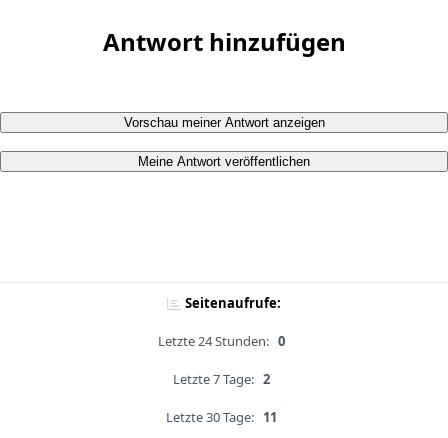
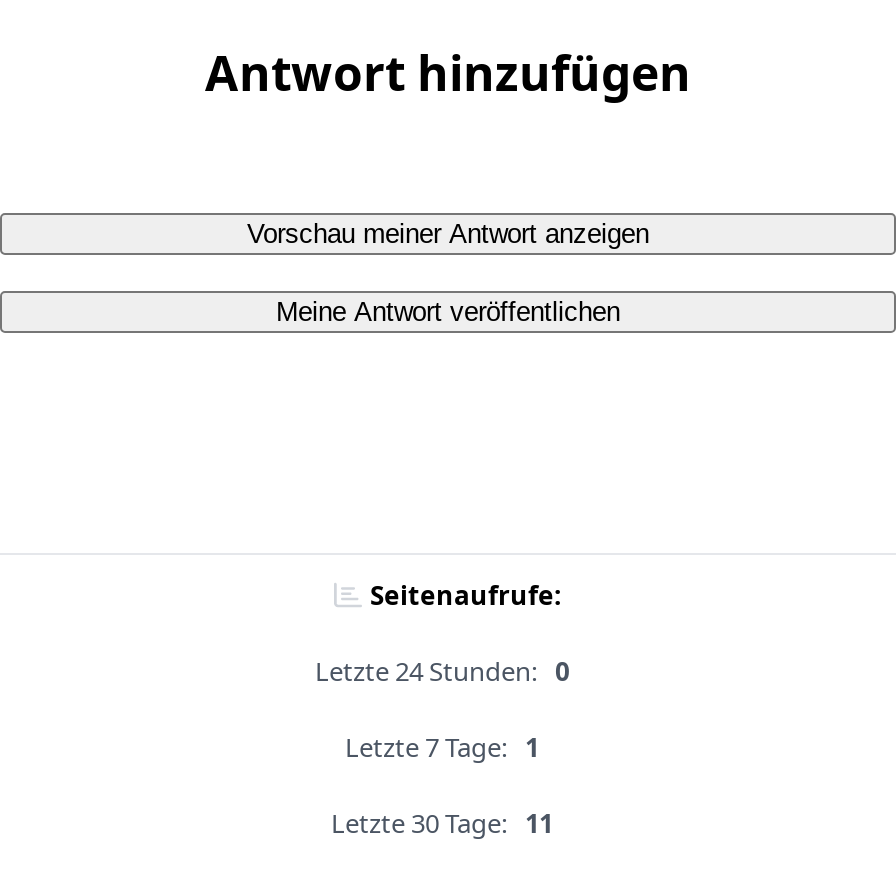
[172,370,269,388] Letzte 7 Tage: 2 -> [345,730,539,766] Letzte 7 Tage: 1

